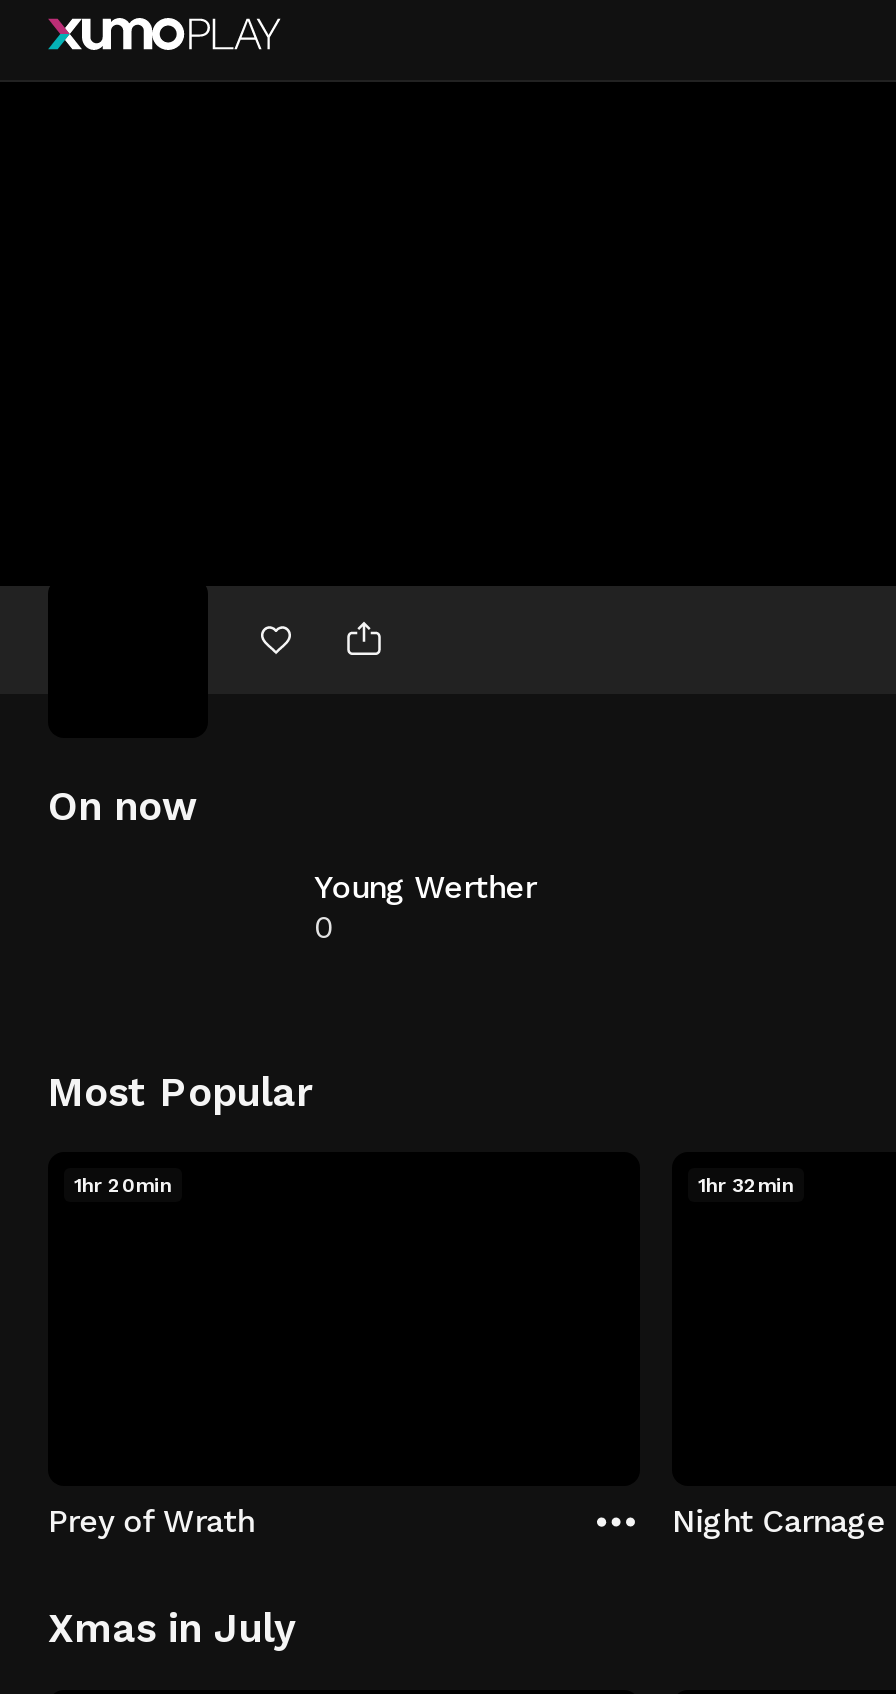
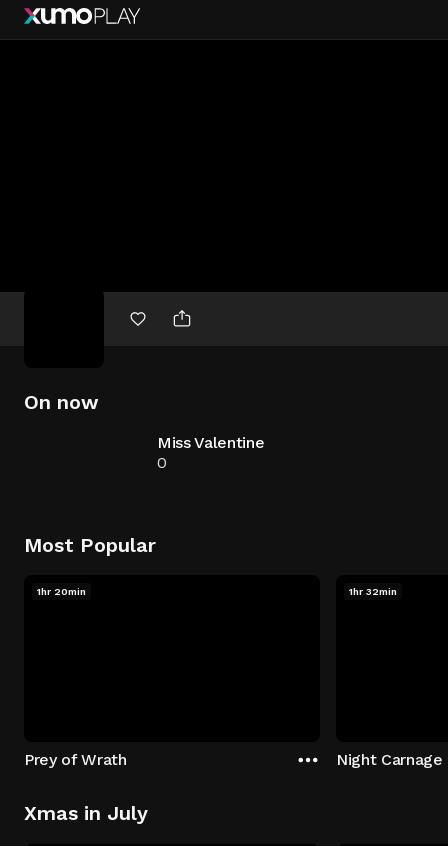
[314,868,536,906] Young Werther -> [157,433,264,452] Miss Valentine

